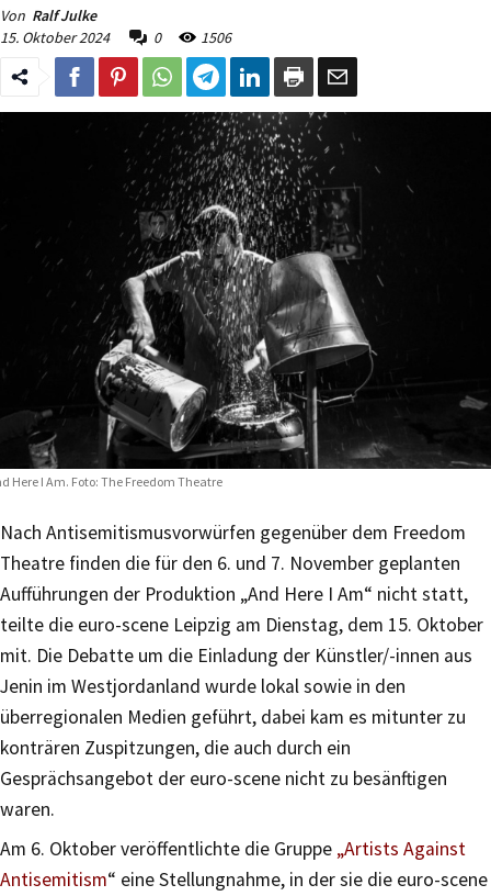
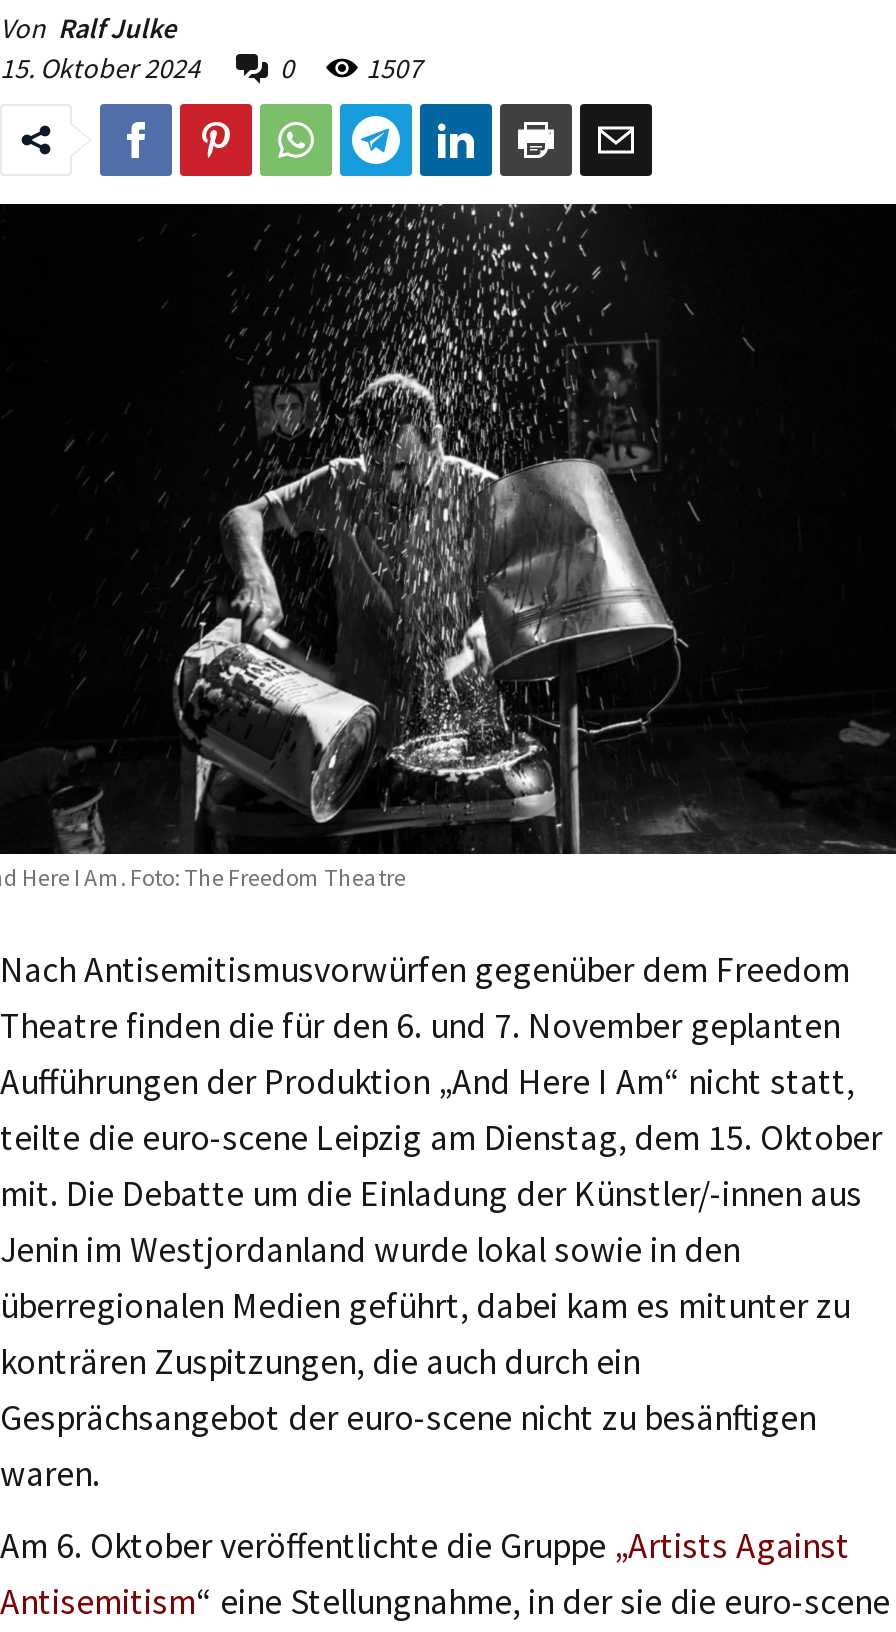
[153,27,231,47] 0 1506 -> [280,50,422,86] 0 1507

